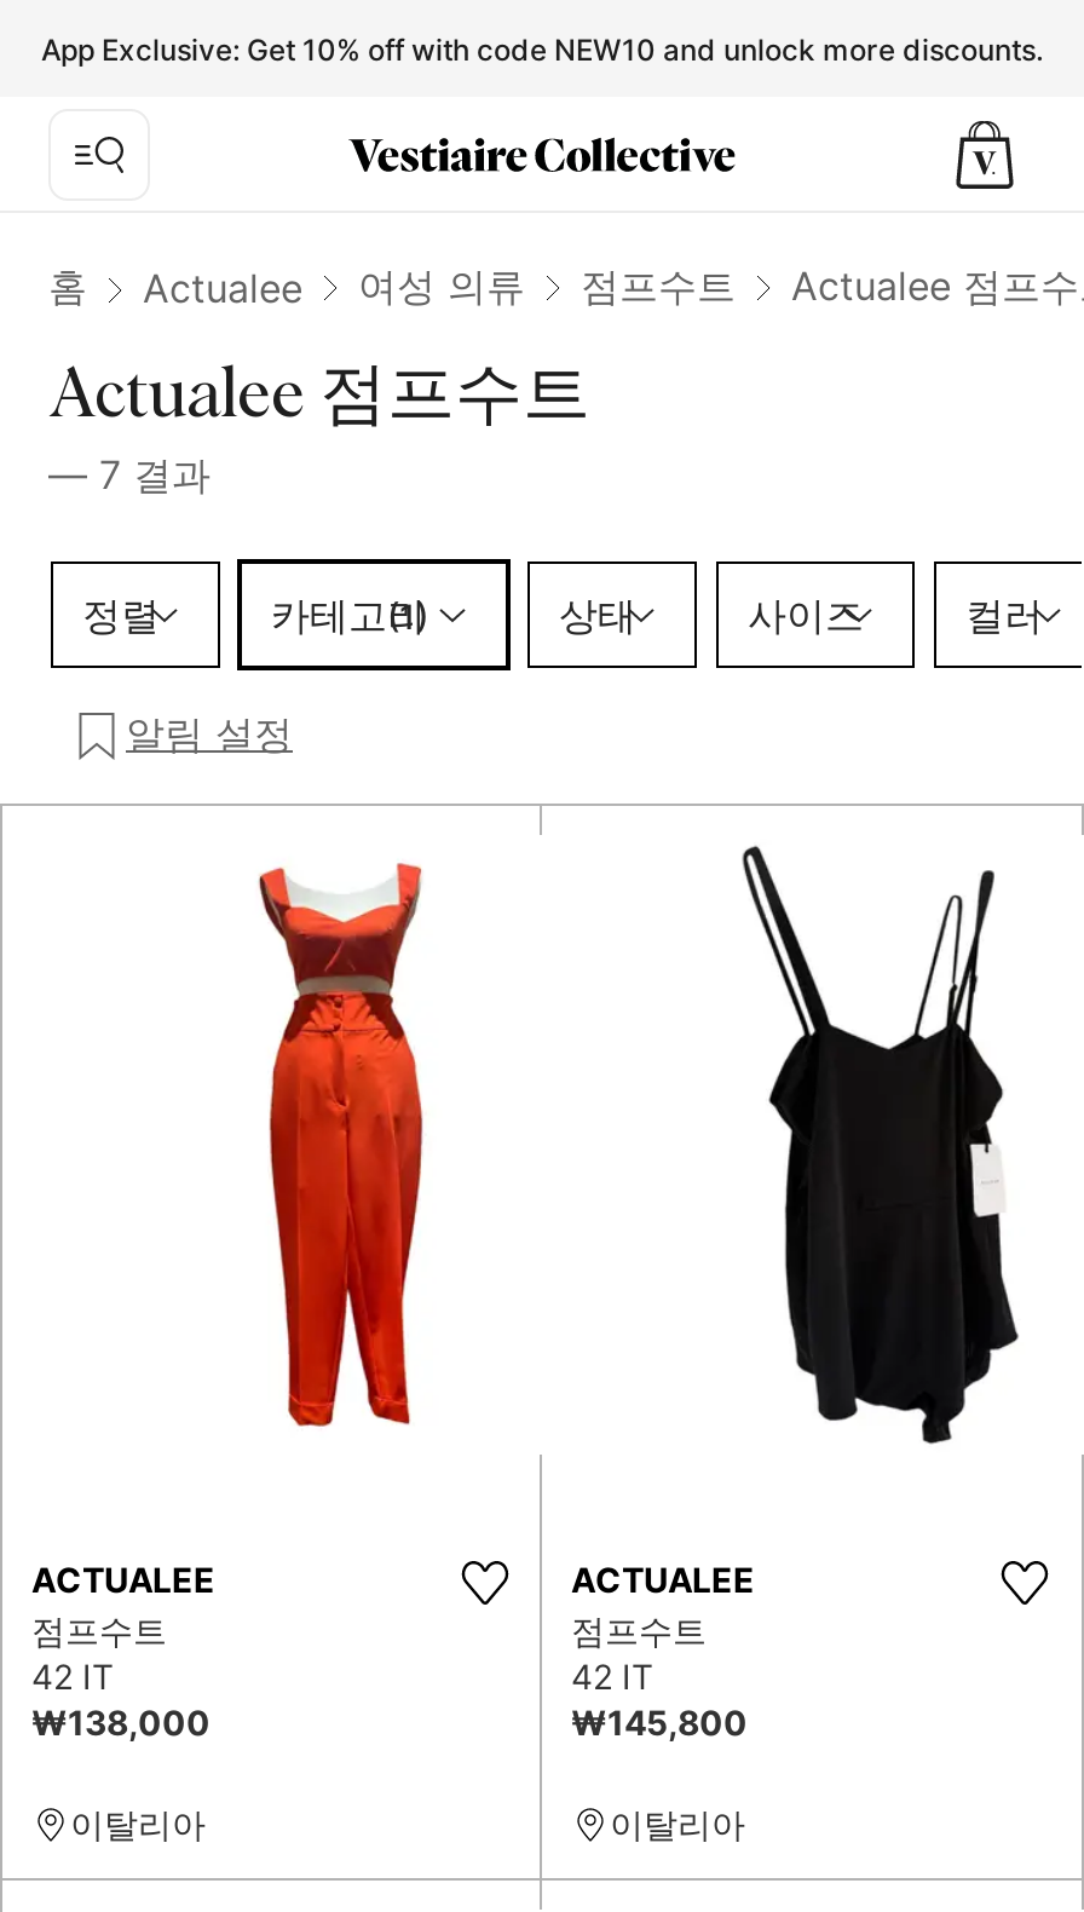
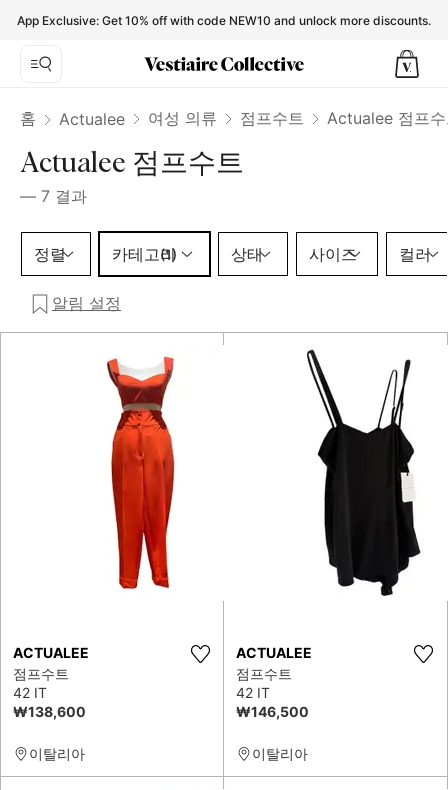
[31,1702,211,1743] ₩138,000 -> [13,703,86,720] ₩138,600
[571,1702,748,1743] ₩145,800 -> [236,703,309,720] ₩146,500

